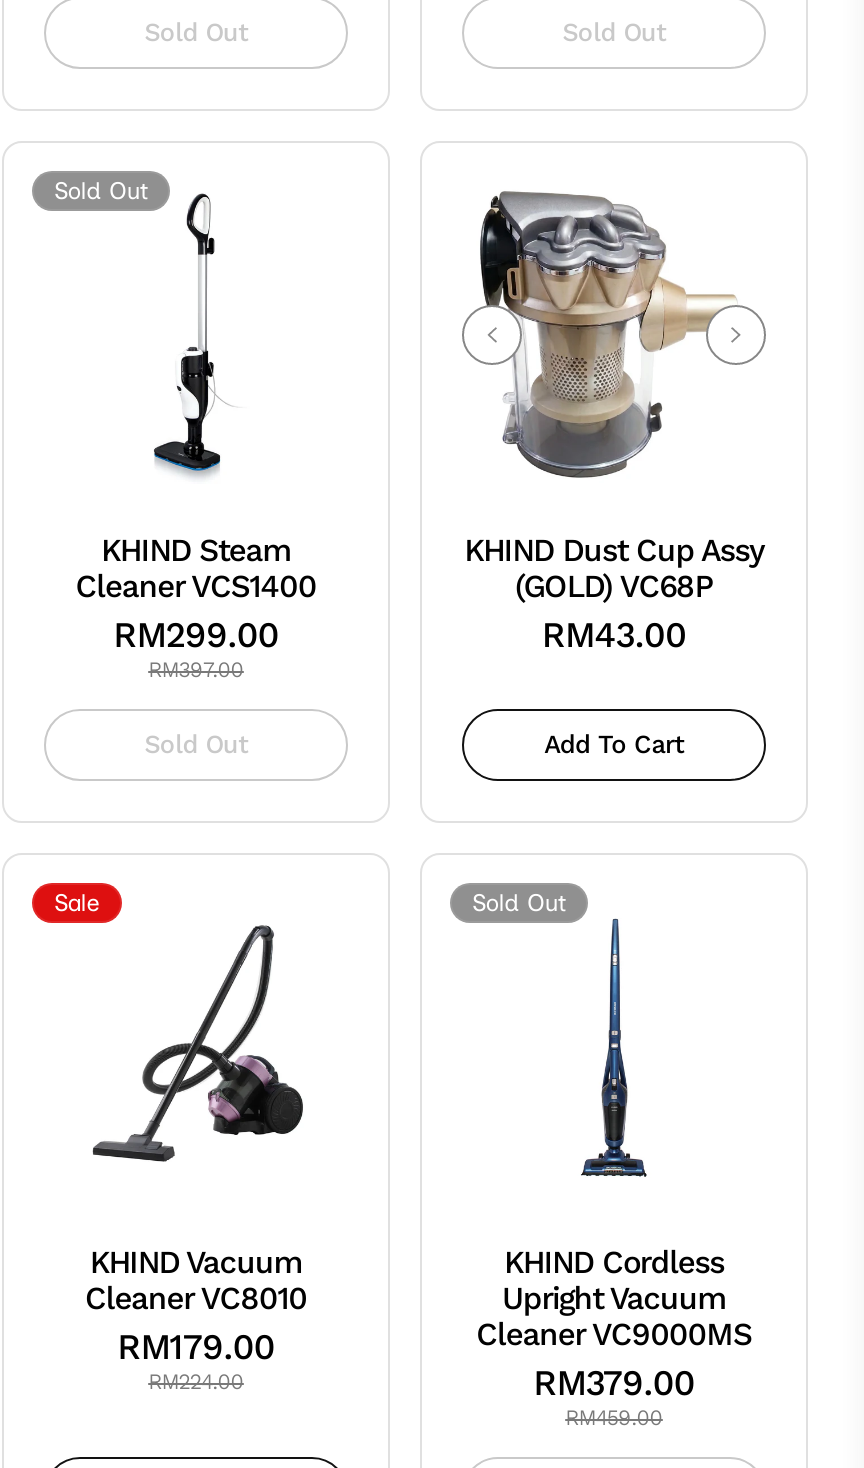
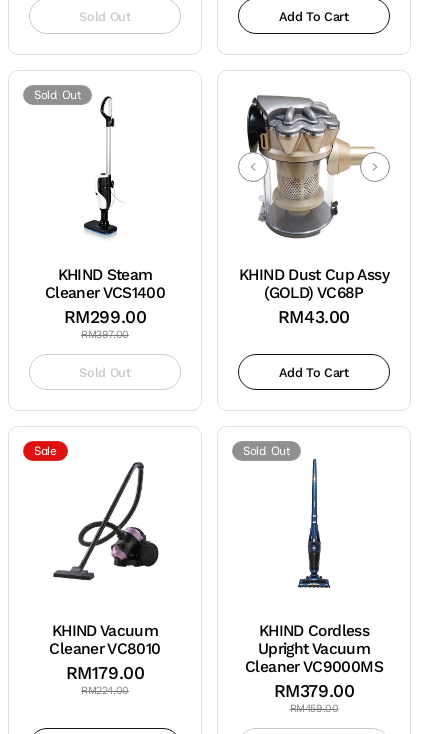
[562,17,666,47] Sold Out -> [279,8,349,23] Add To Cart

